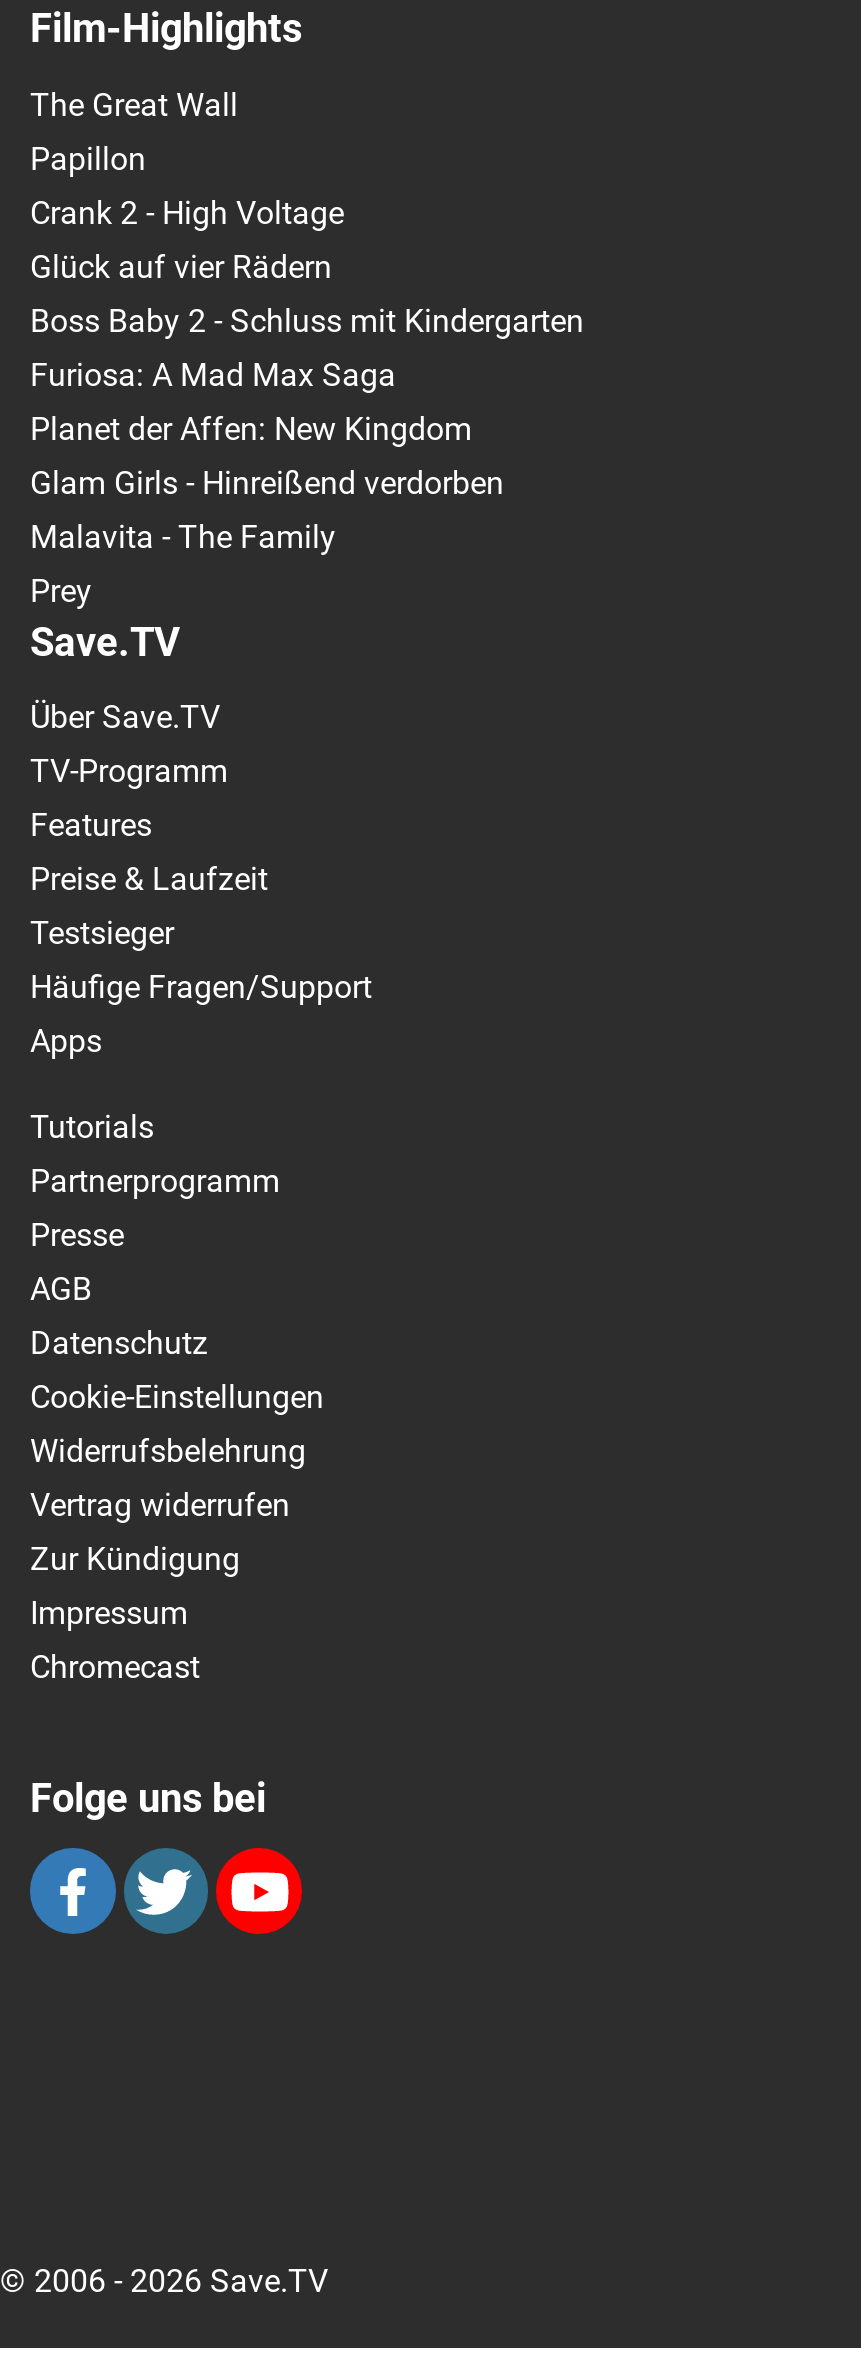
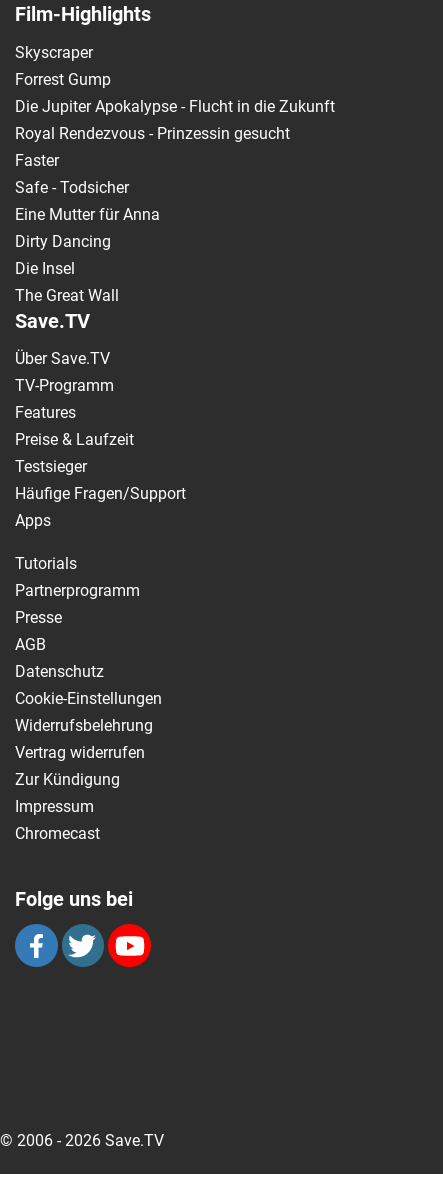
none -> [15,43,335,278] Skyscraper | Forrest Gump | Die Jupiter Apokalypse - Flucht in die Zukunft | Royal Rendezvous - Prinzessin gesucht | Faster | Safe - Todsicher | Eine Mutter für Anna | Dirty Dancing | Die Insel
moved [30,85,238,123] -> [15,286,119,305]: The Great Wall
[30,139,584,609] Papillon | Crank 2 - High Voltage | Glück auf vier Rädern | Boss Baby 2 - Schluss mit Kindergarten | Furiosa: A Mad Max Saga | Planet der Affen: New Kingdom | Glam Girls - Hinreißend verdorben | Malavita - The Family | Prey -> none

